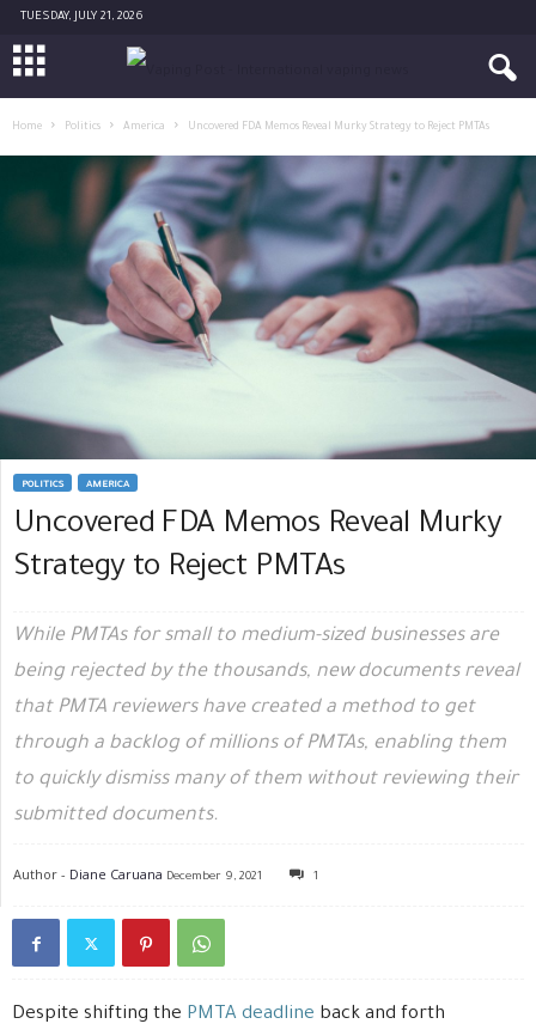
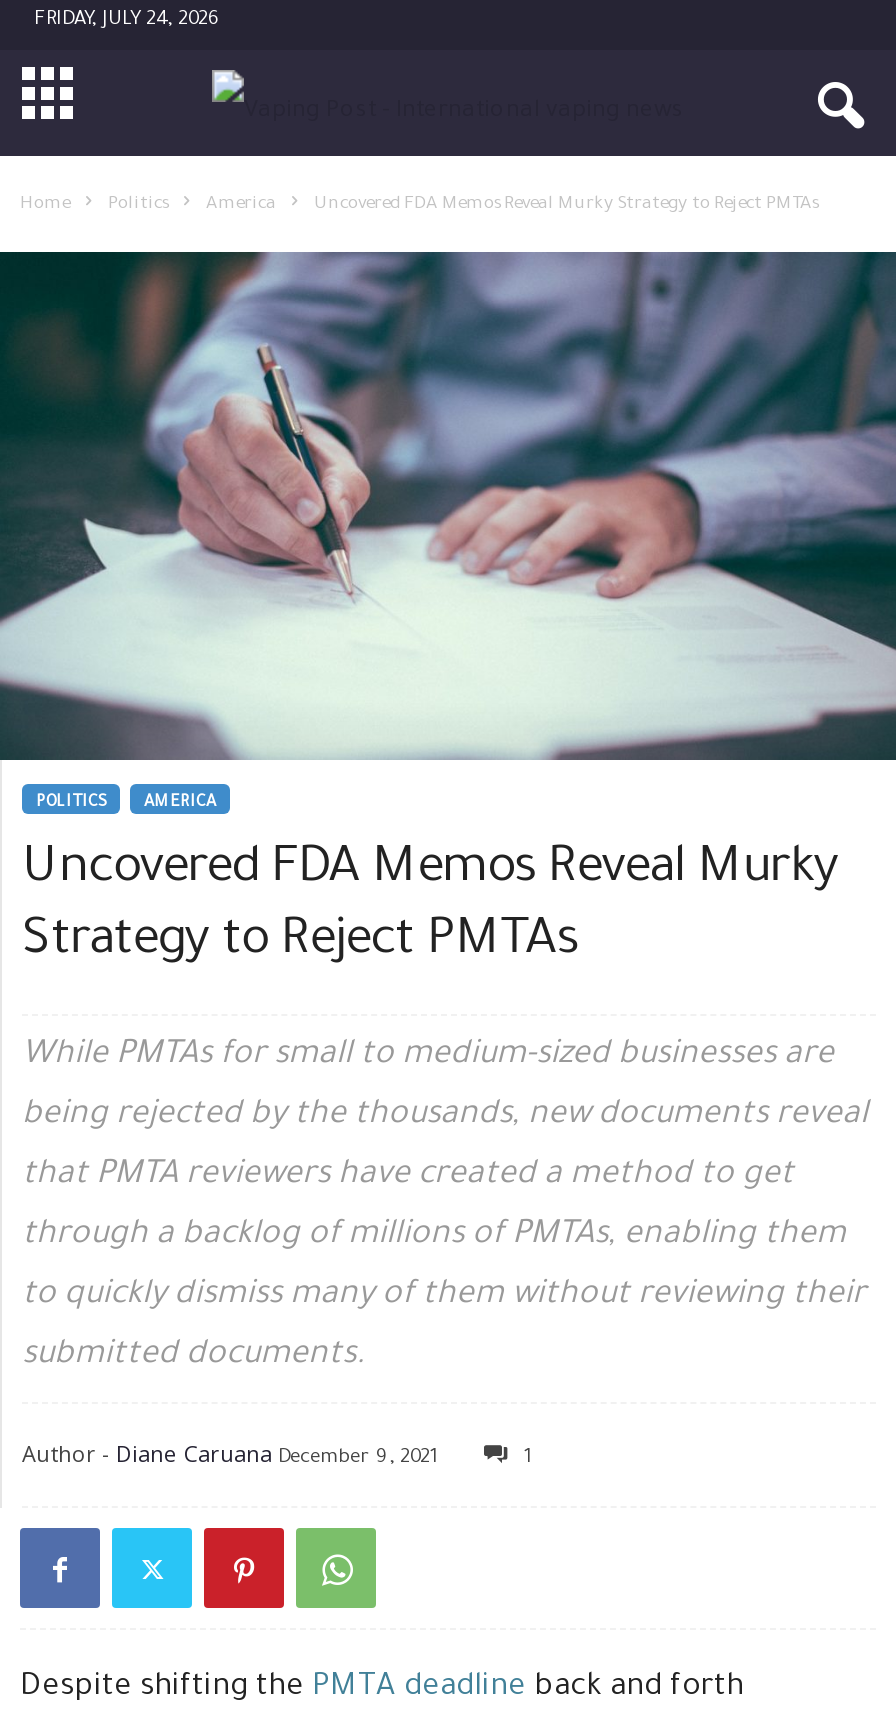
[20,11,144,24] TUESDAY, JULY 21, 2026 -> [34,10,222,32] FRIDAY, JULY 24, 2026

